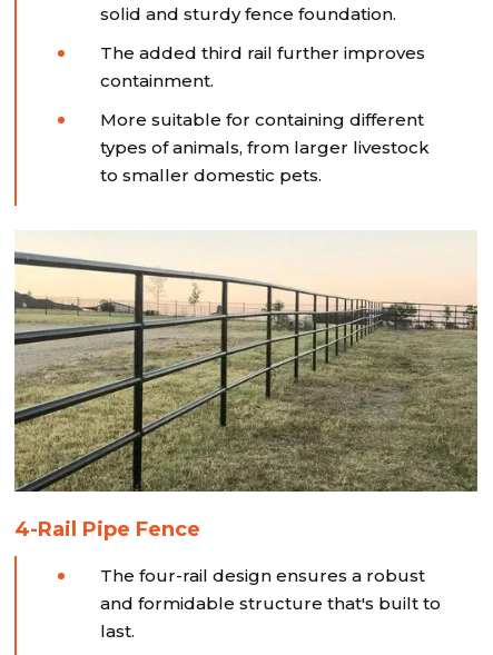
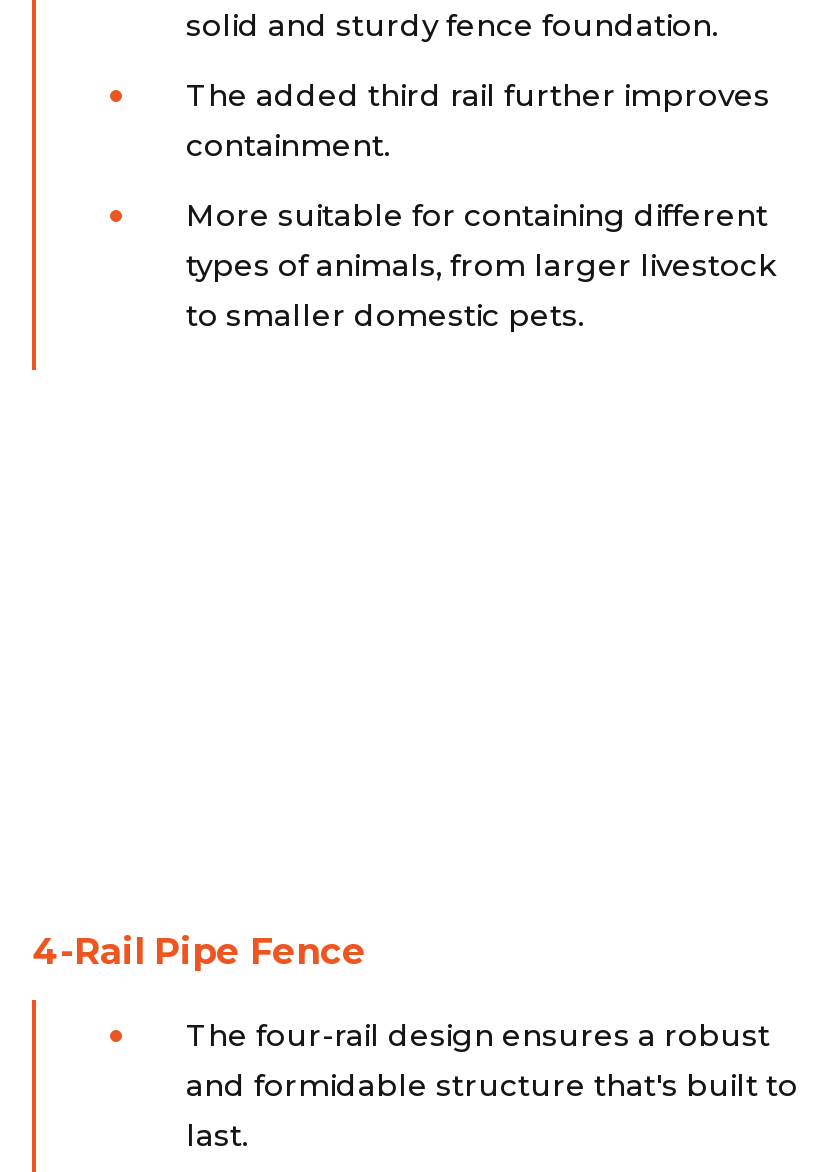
[13,231,479,493] [image] -> none

